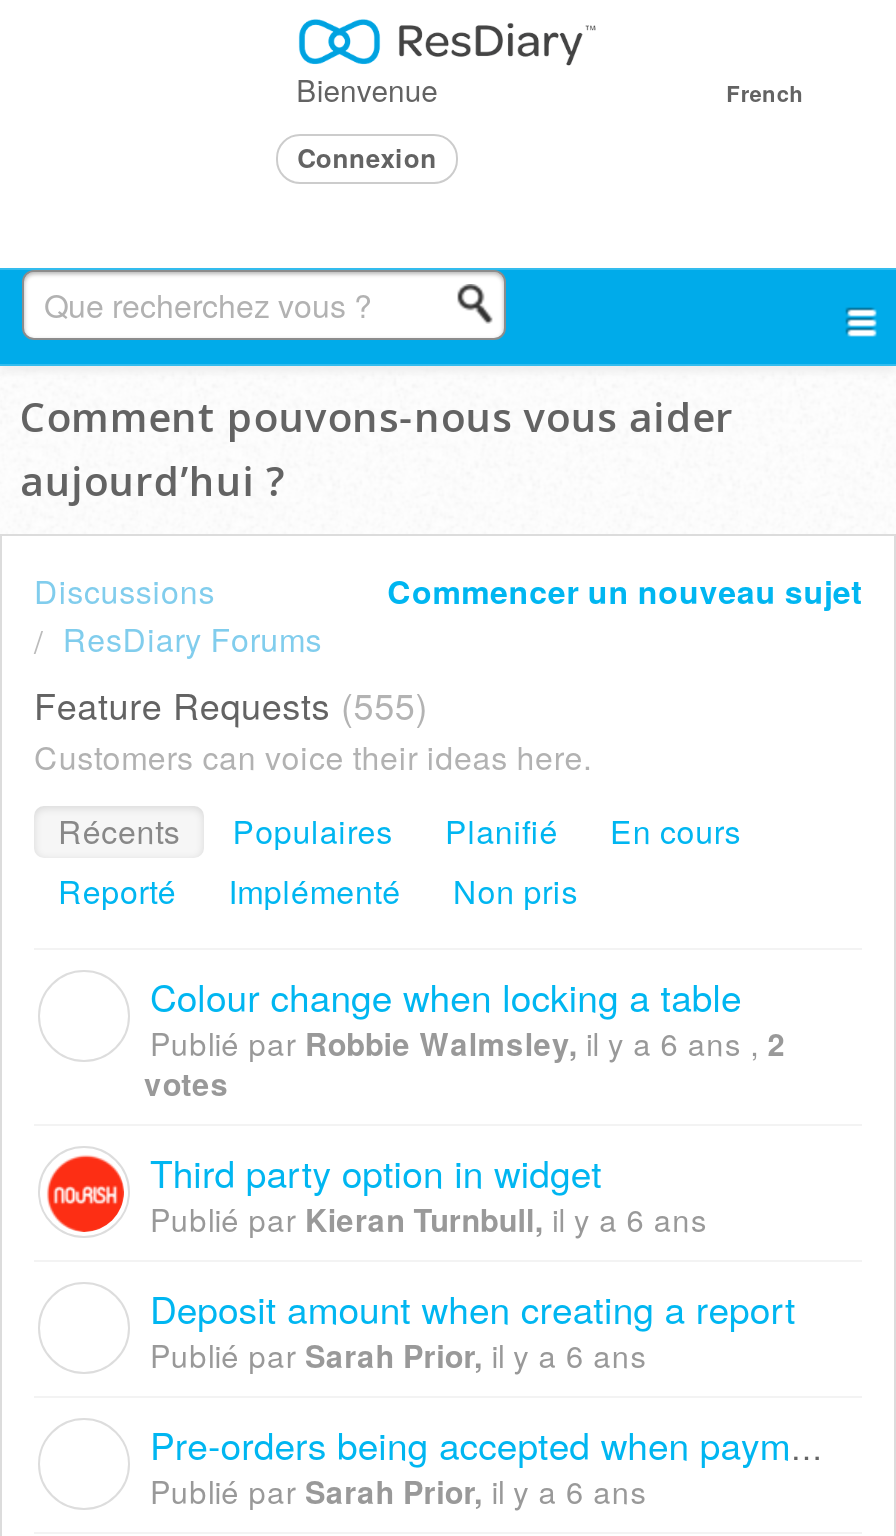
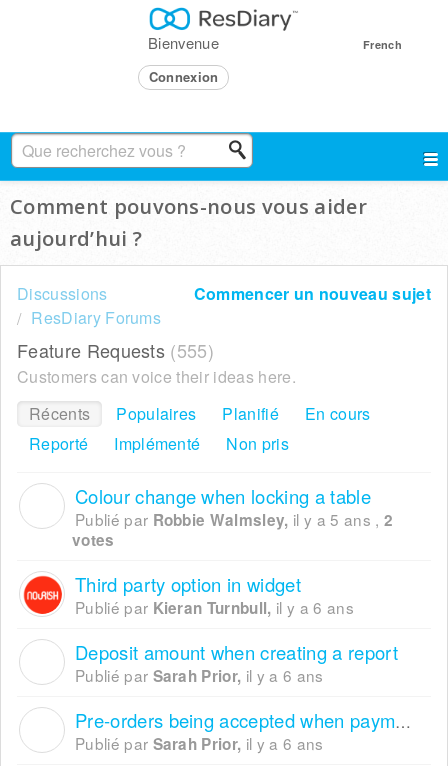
[150,1019,786,1065] Publié par Robbie Walmsley, il y a 6 ans, 2 -> [75,508,393,531] Publié par Robbie Walmsley, il y a 5 ans, 2

